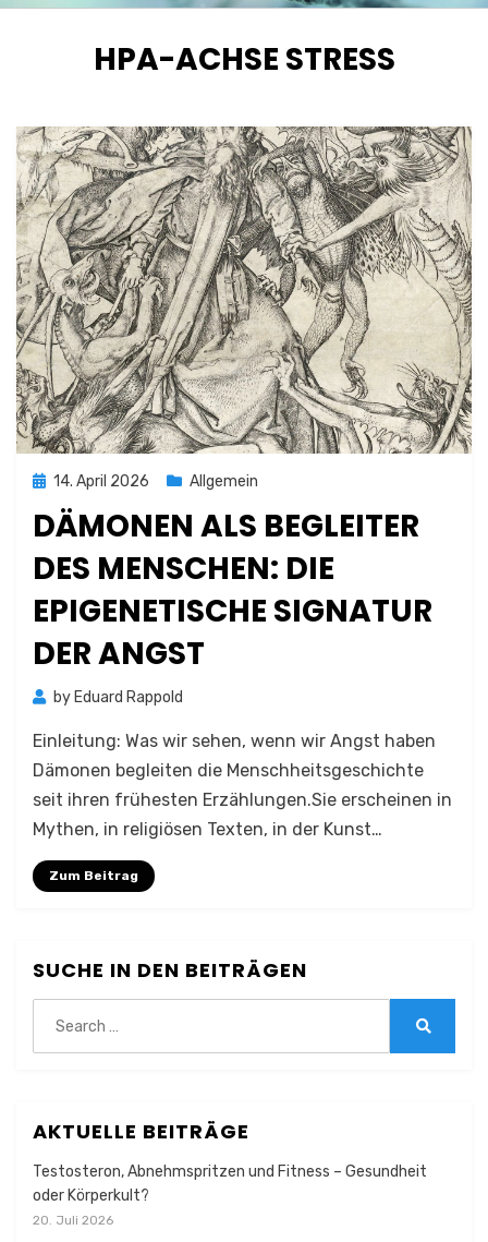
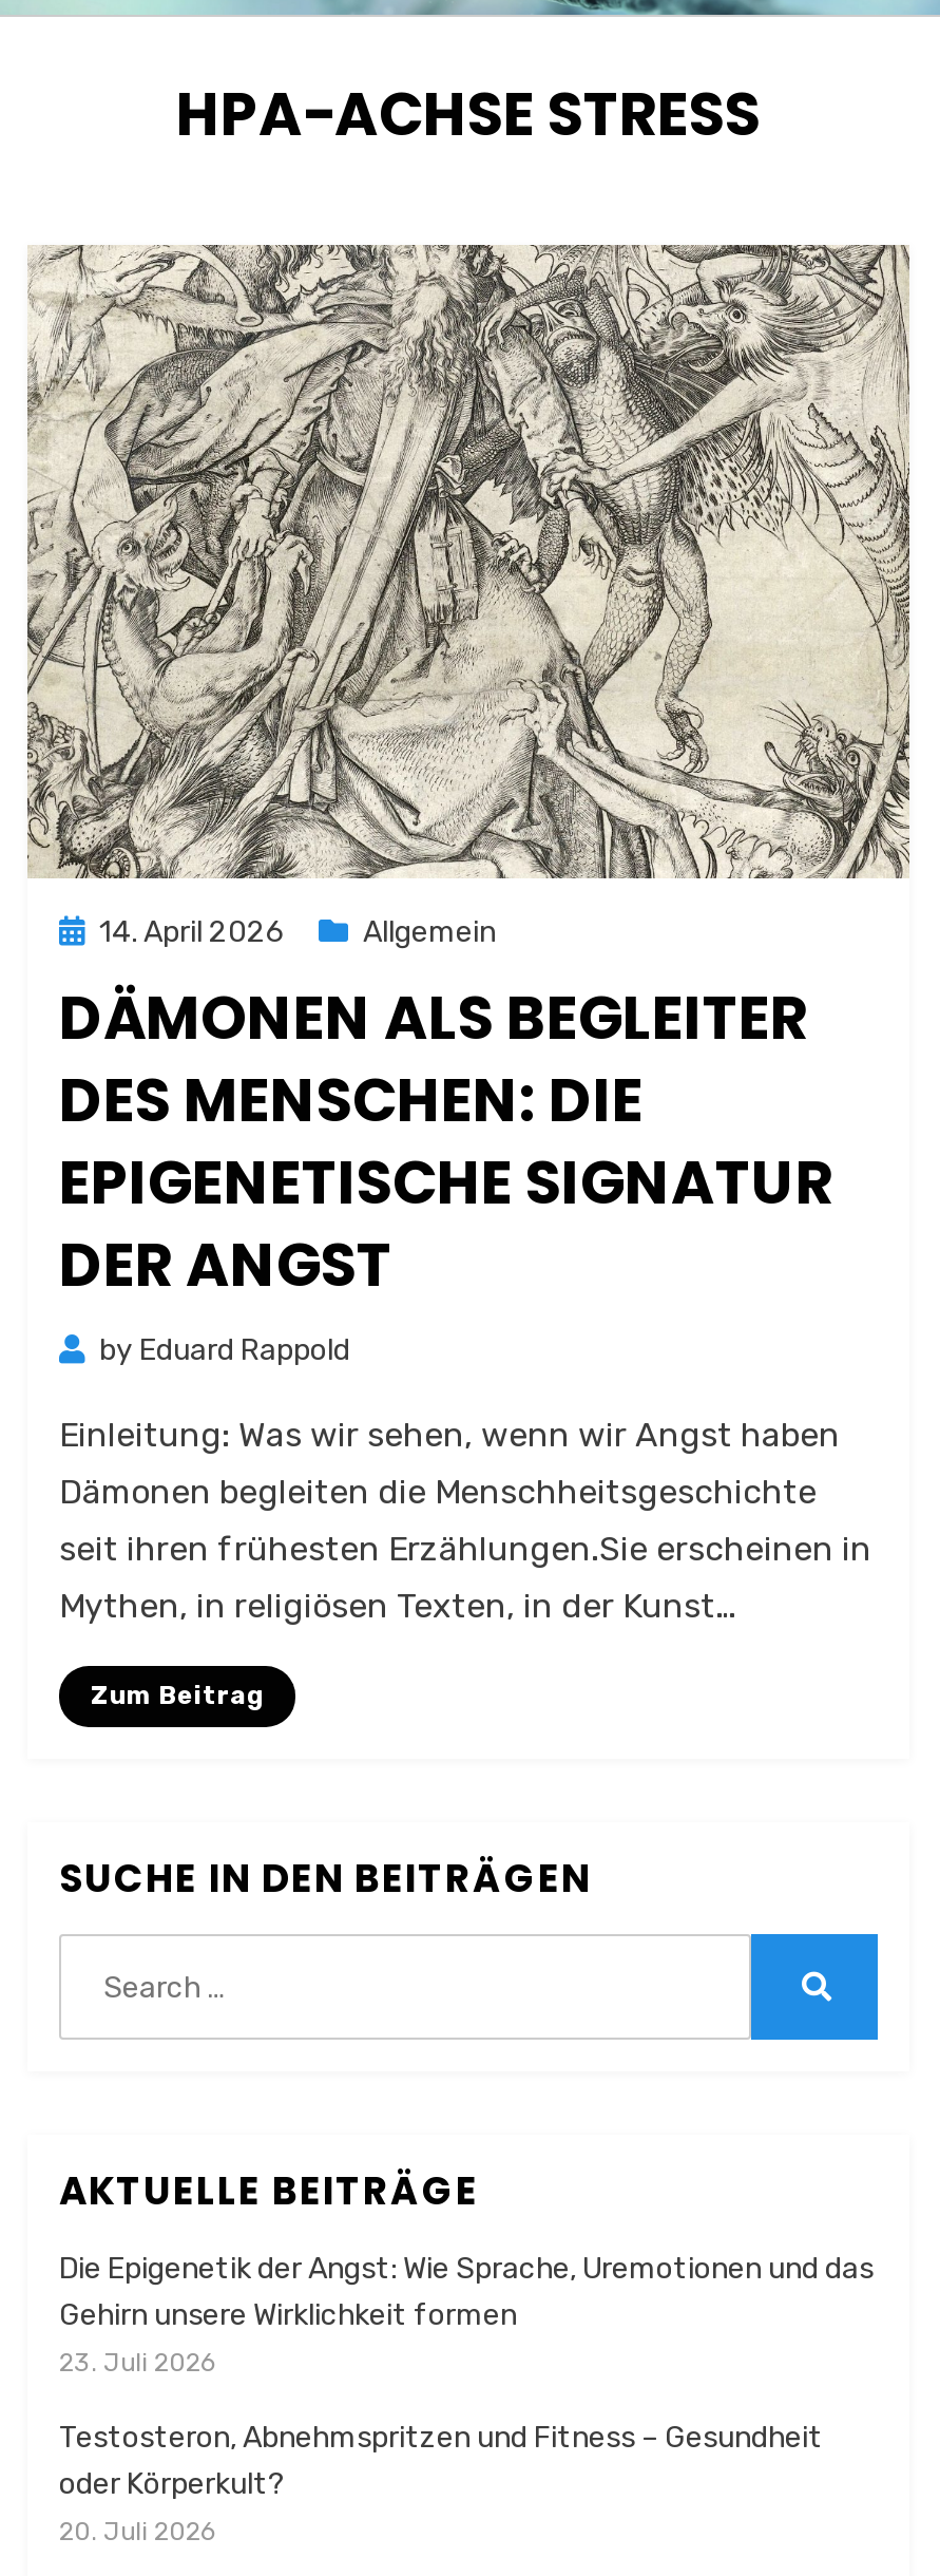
none -> [59,2251,874,2378] Die Epigenetik der Angst: Wie Sprache, Uremotionen und das | Gehirn unsere Wirklichkeit formen | 23. Juli 2026

